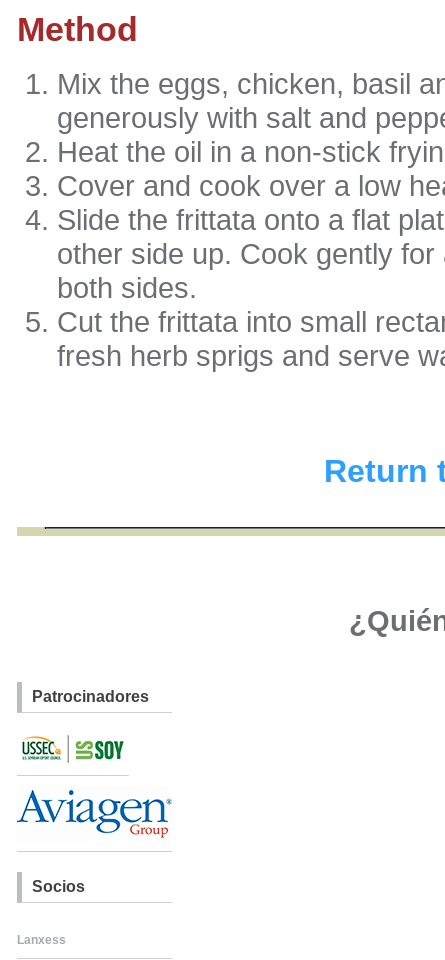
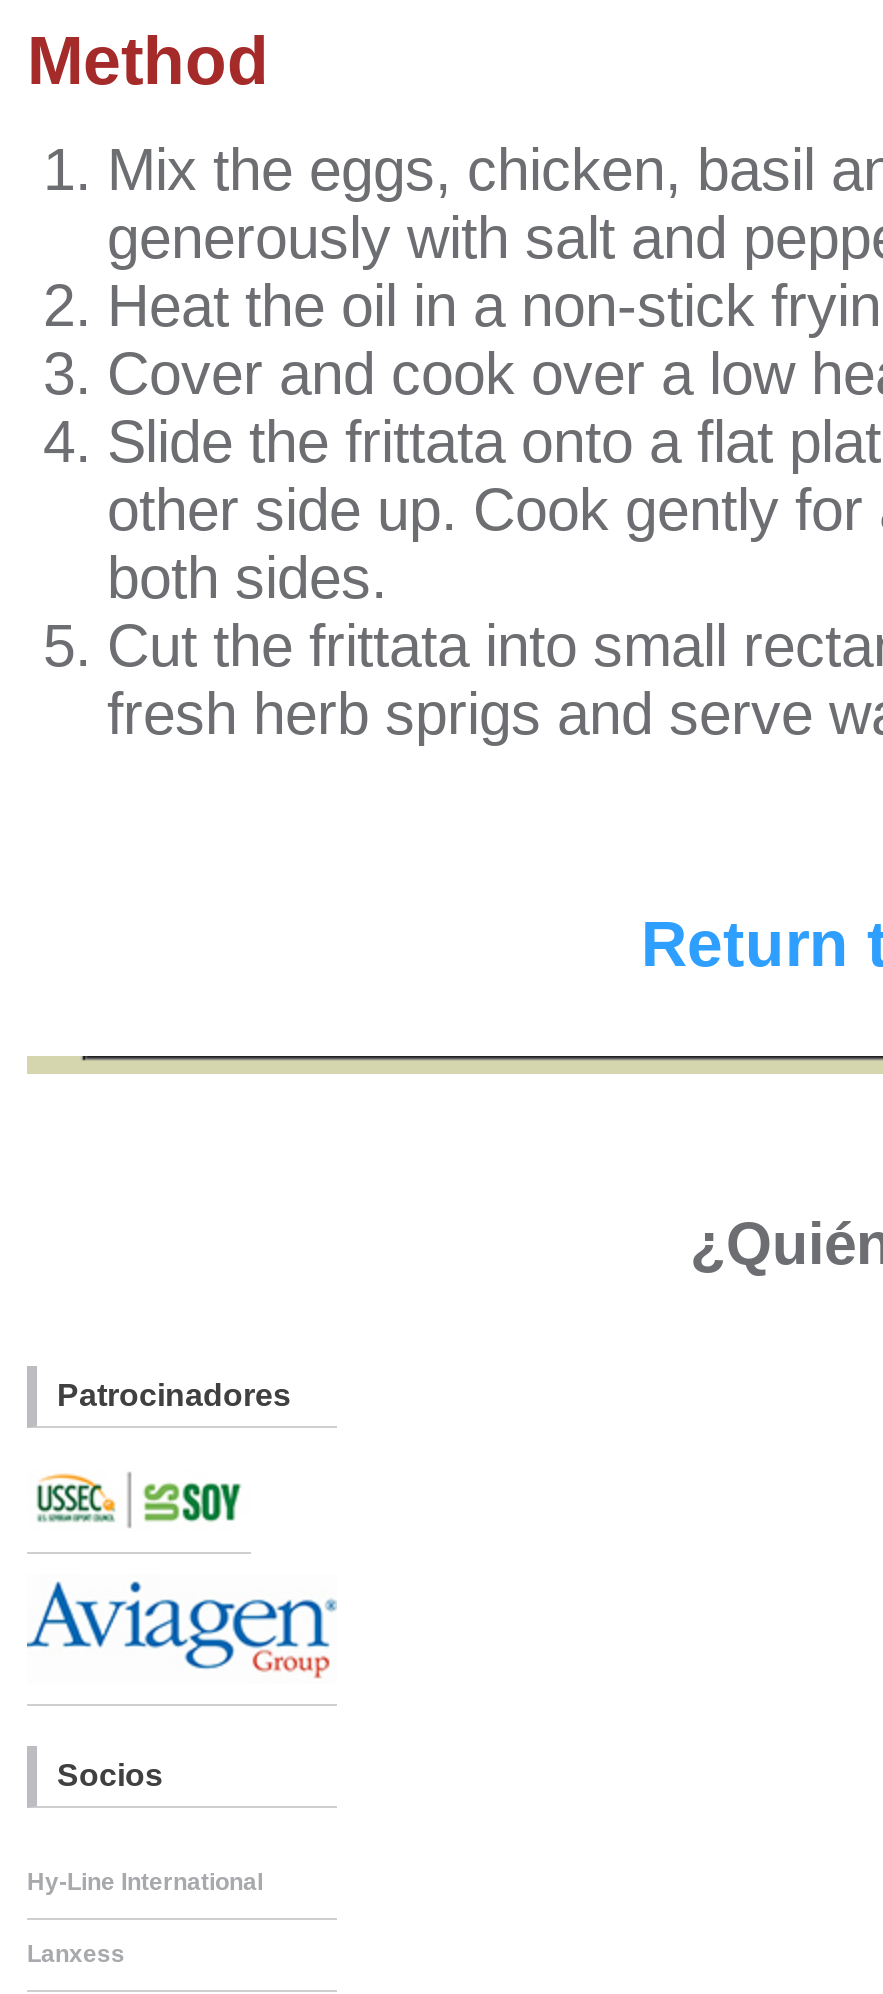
none -> [27,1869,263,1897] Hy-Line International

